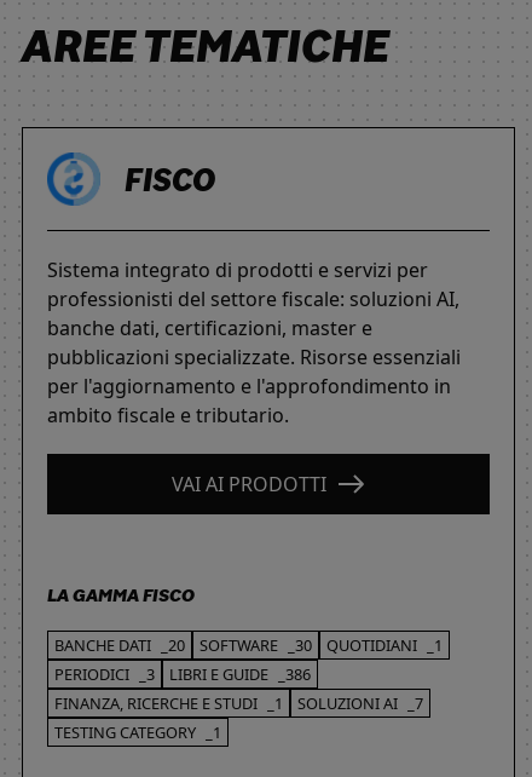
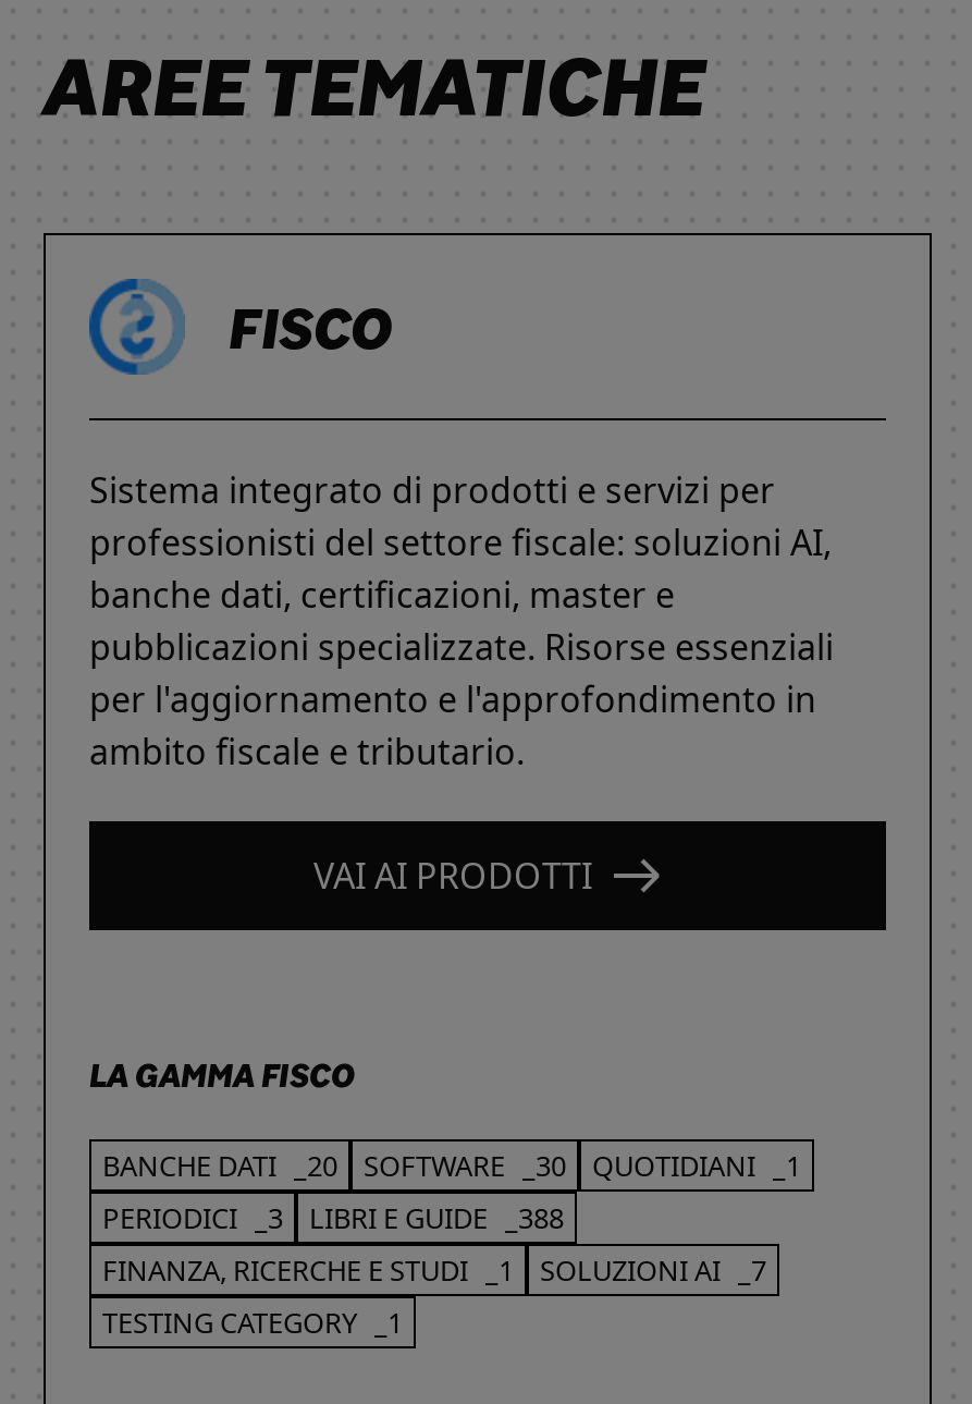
[54,663,311,684] PERIODICI _3 LIBRI E GUIDE _386 -> [102,1197,564,1236] PERIODICI _3 LIBRI E GUIDE _388

